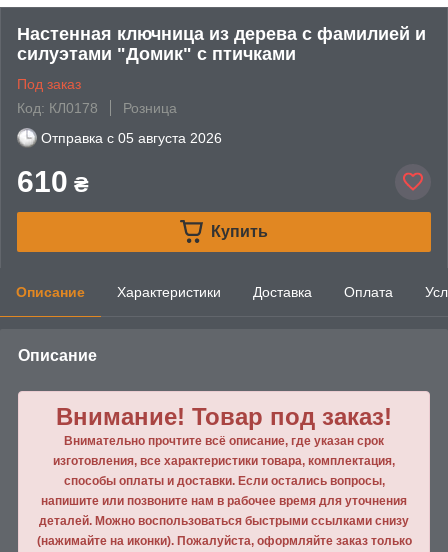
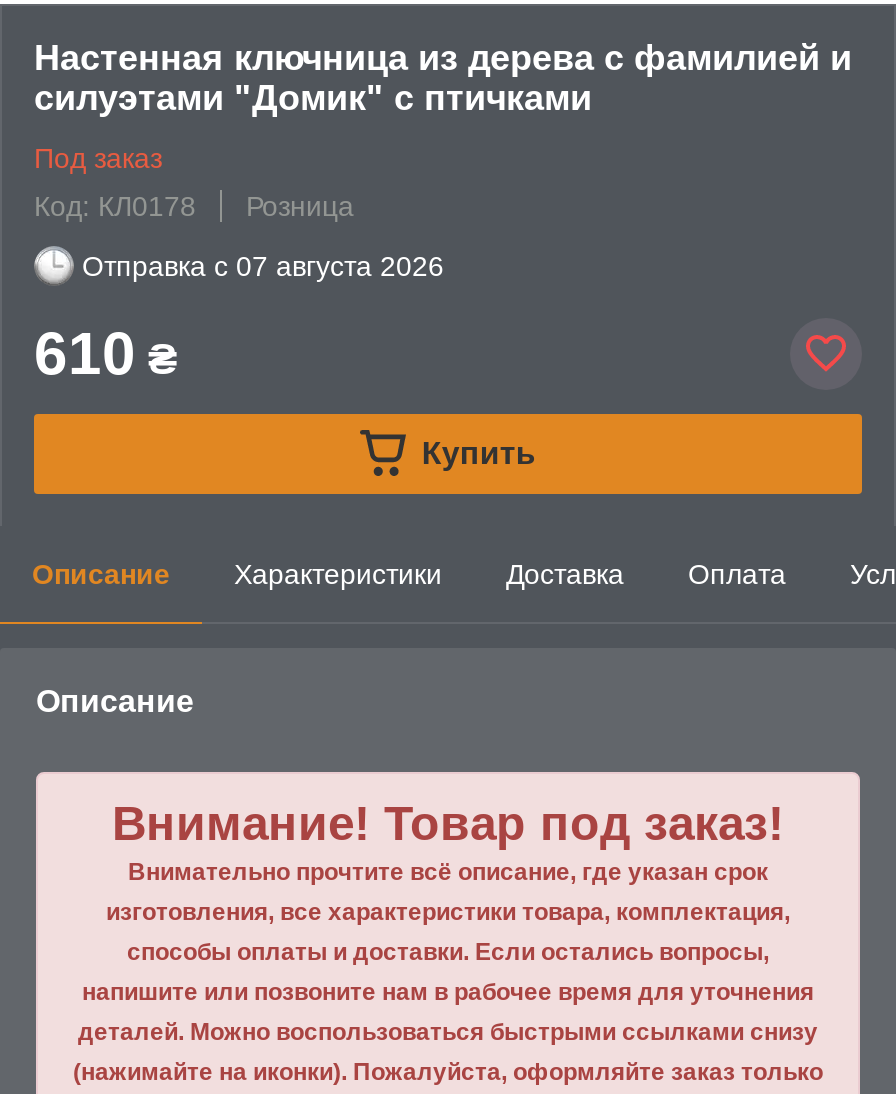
[41,130,222,146] Отправка с 05 августа 2026 -> [82,250,444,282] Отправка с 07 августа 2026

